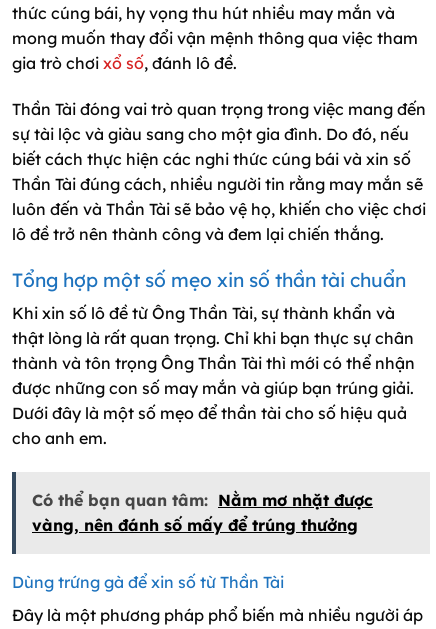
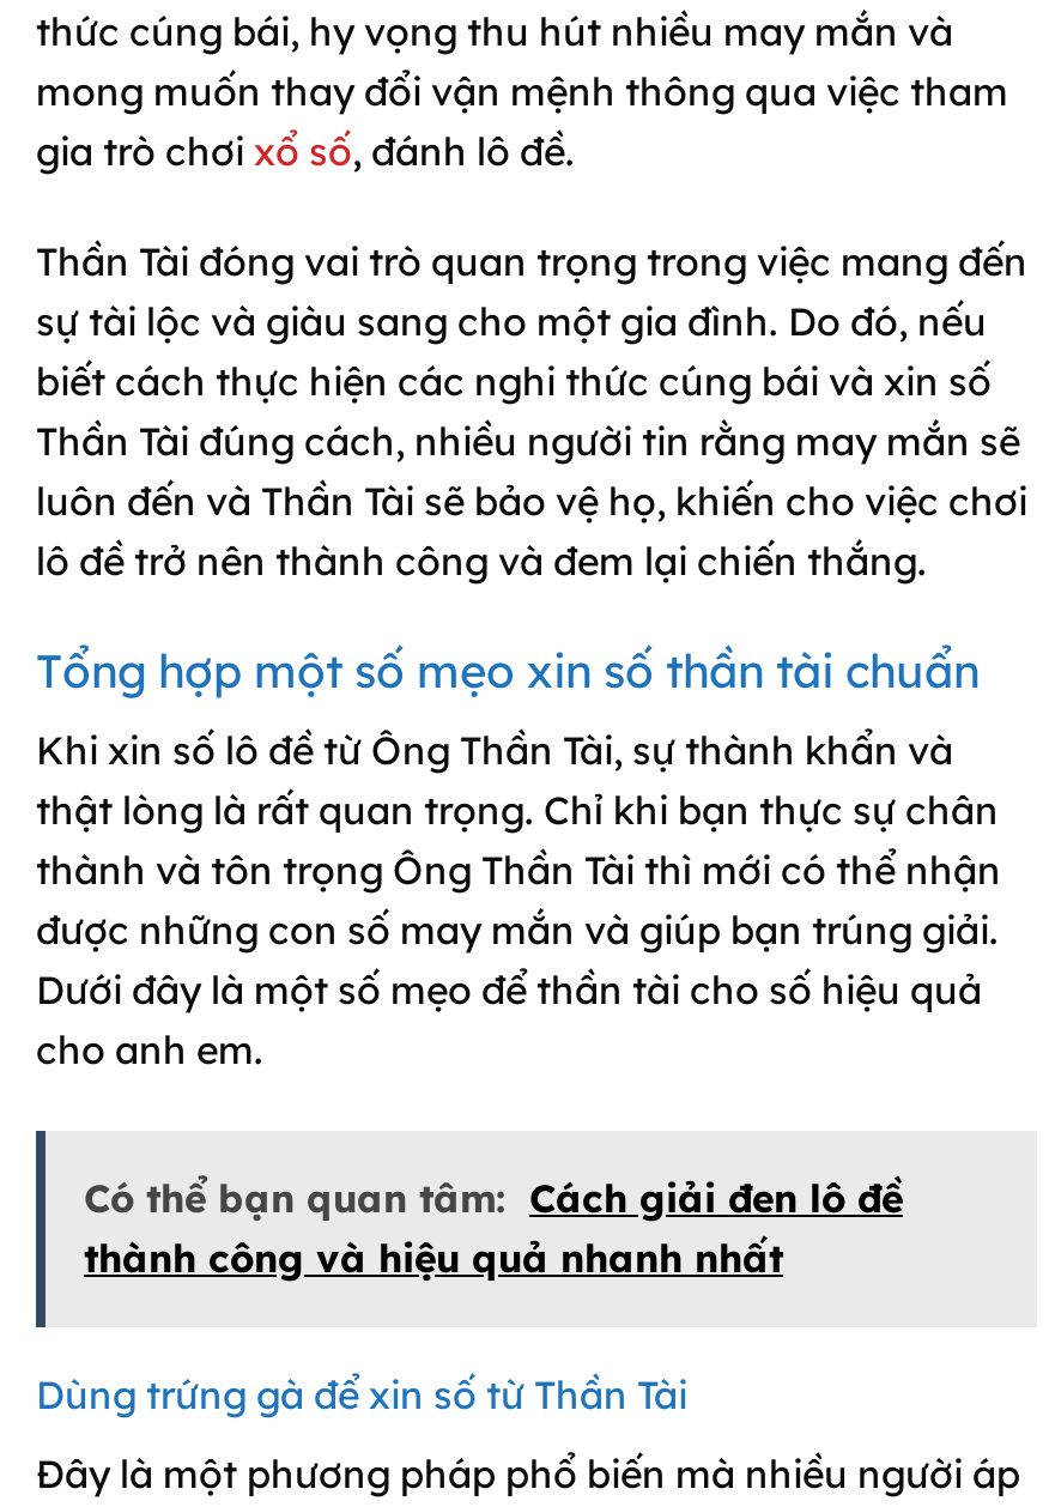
[32,490,373,535] Có thể bạn quan tâm: Nằm mơ nhặt được | vàng, nên đánh số mấy để trúng thưởng -> [84,1174,903,1282] Có thể bạn quan tâm: Cách giải đen lô đề | thành công và hiệu quả nhanh nhất

